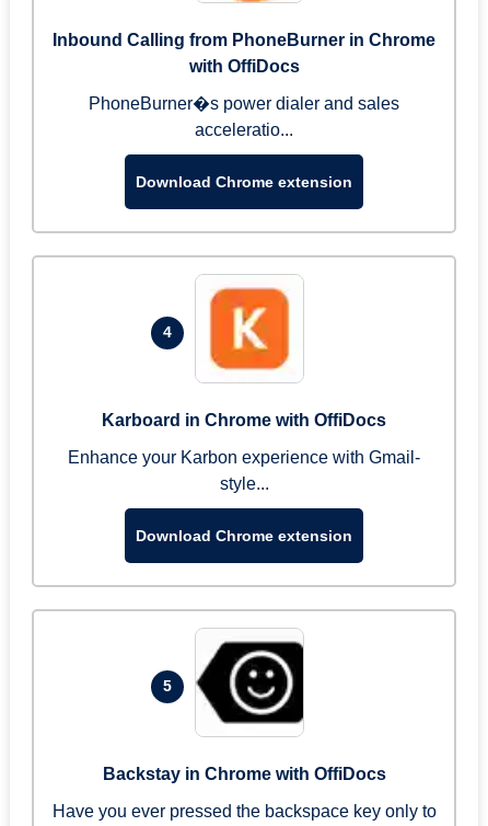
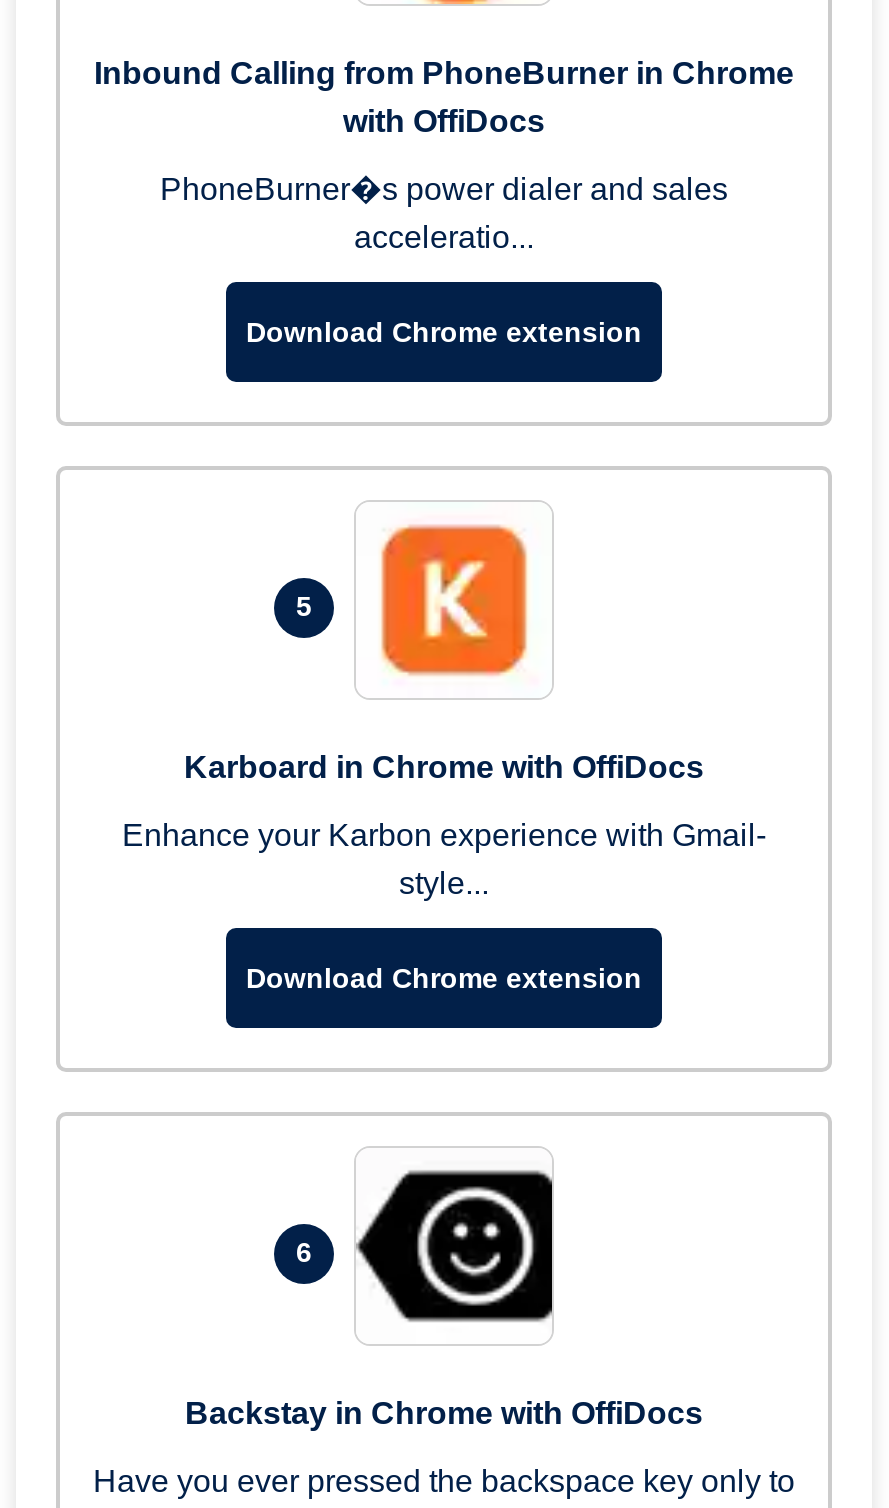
[163,323,172,341] 4 -> [296,590,312,622] 5
[163,677,172,695] 5 -> [296,1236,312,1268] 6

